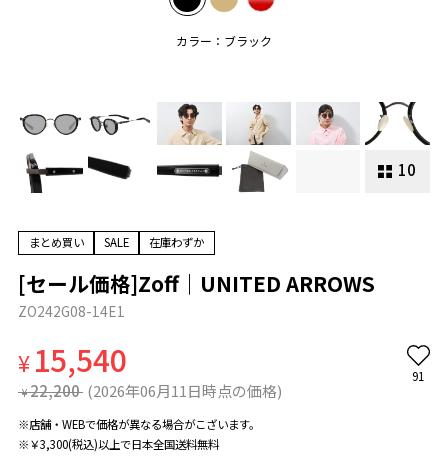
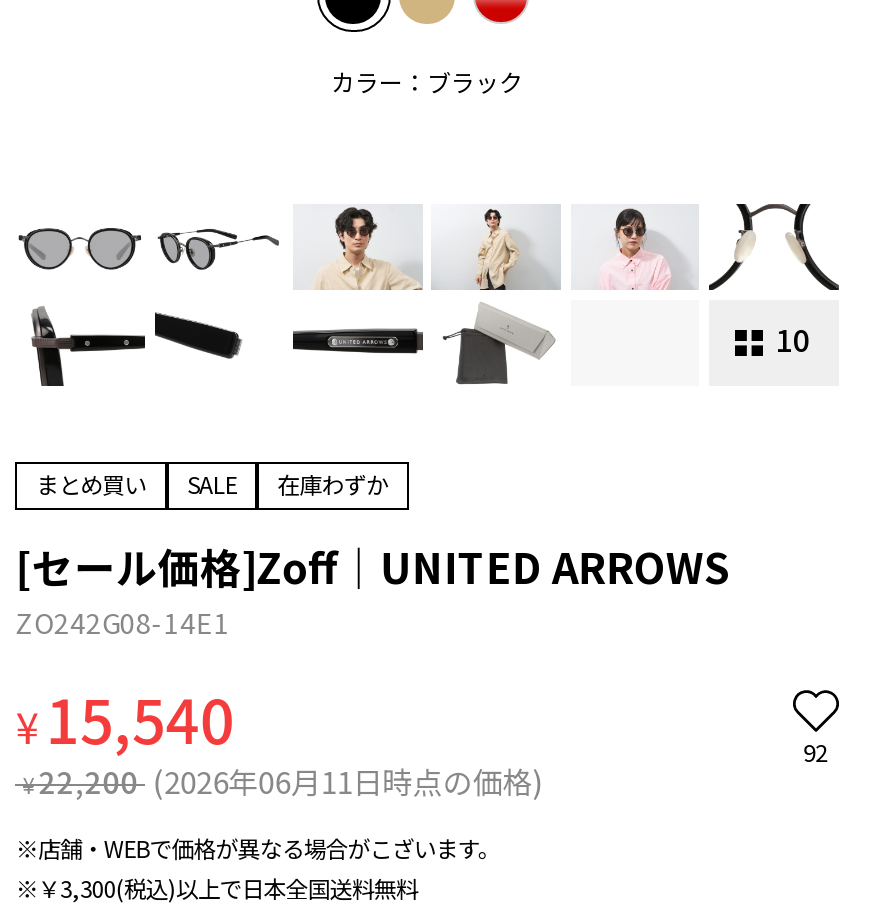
[412,368,424,384] 91 -> [803,736,827,768] 92

